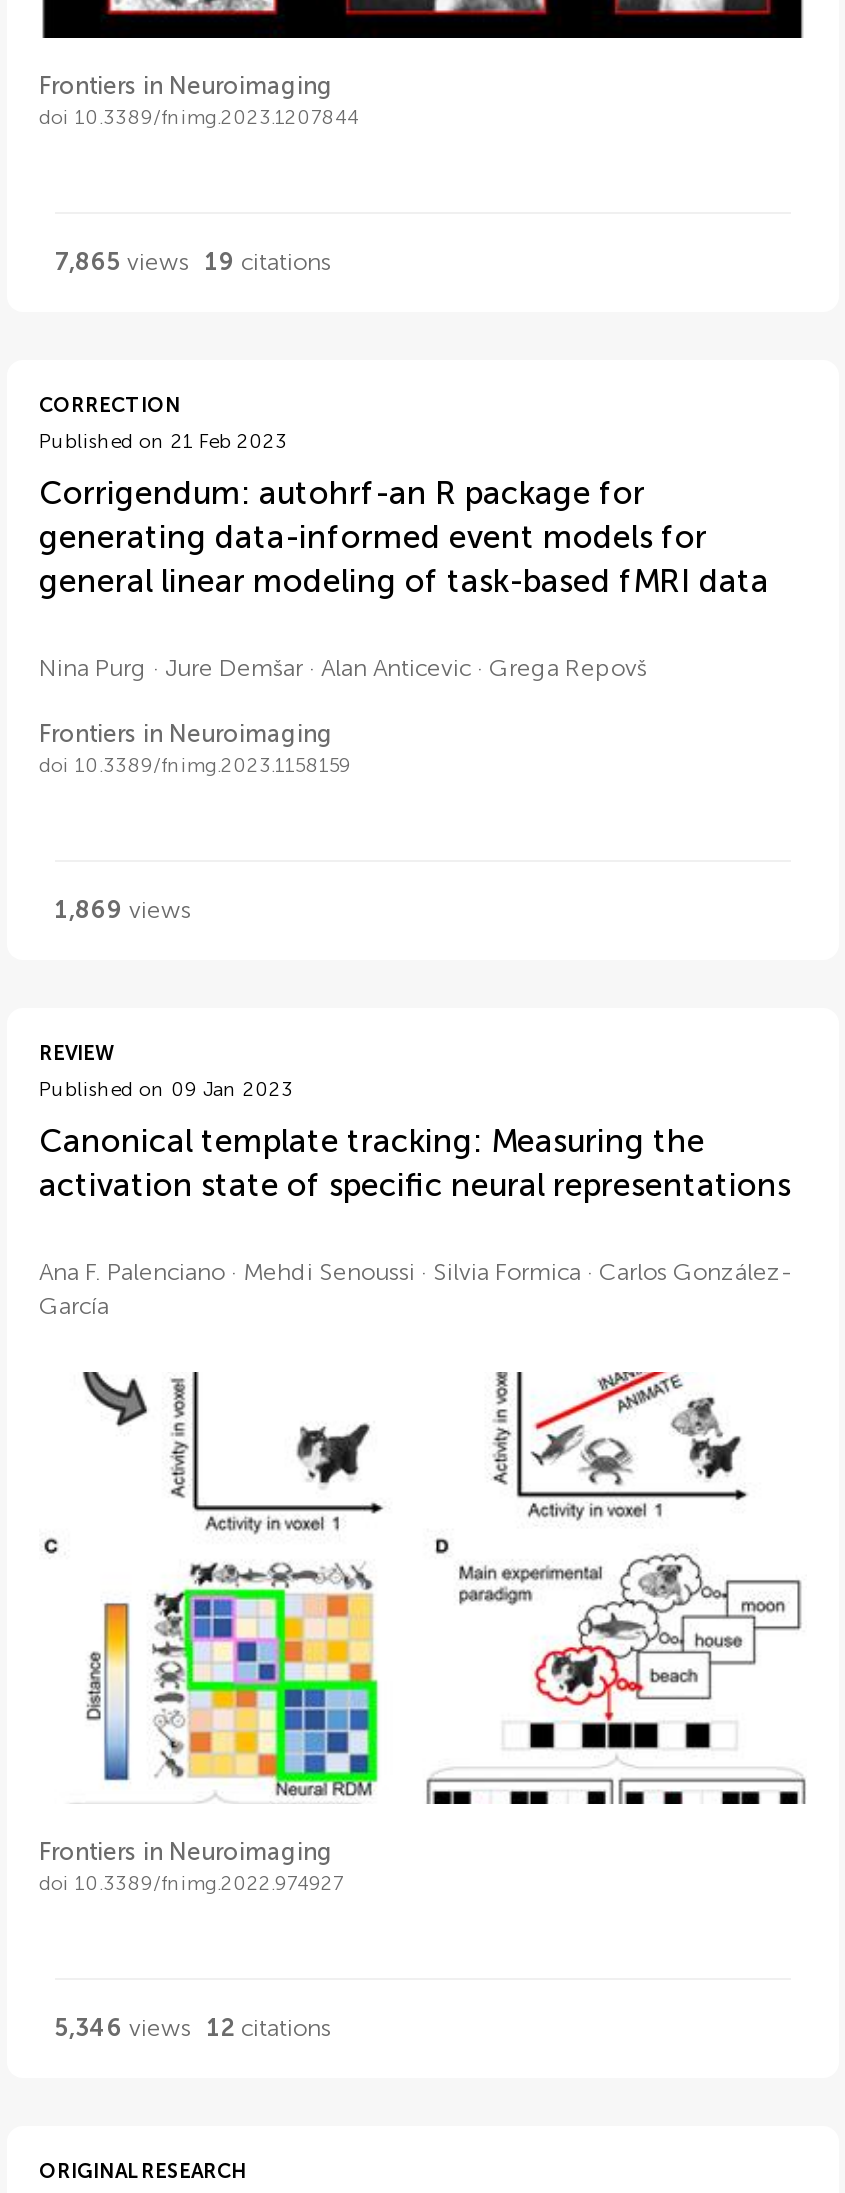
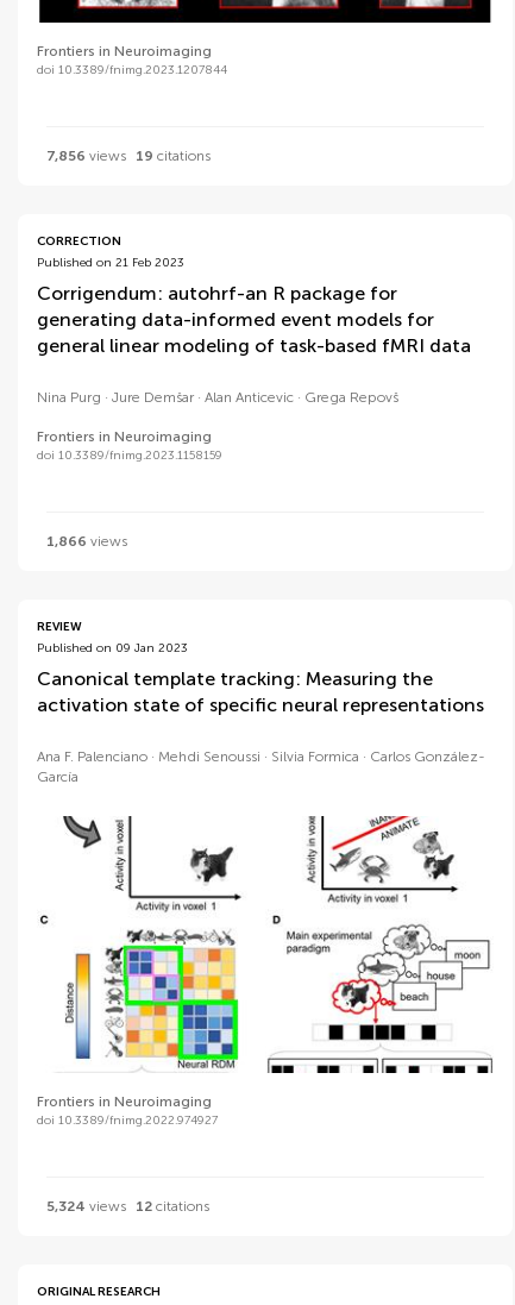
[55,248,331,276] 7,865 views 19 citations -> [46,148,211,164] 7,856 views 19 citations
[55,896,191,924] 1,869 views -> [46,533,127,550] 1,866 views
[55,2014,331,2042] 5,346 views 12 citations -> [46,1198,209,1215] 5,324 views 12 citations

